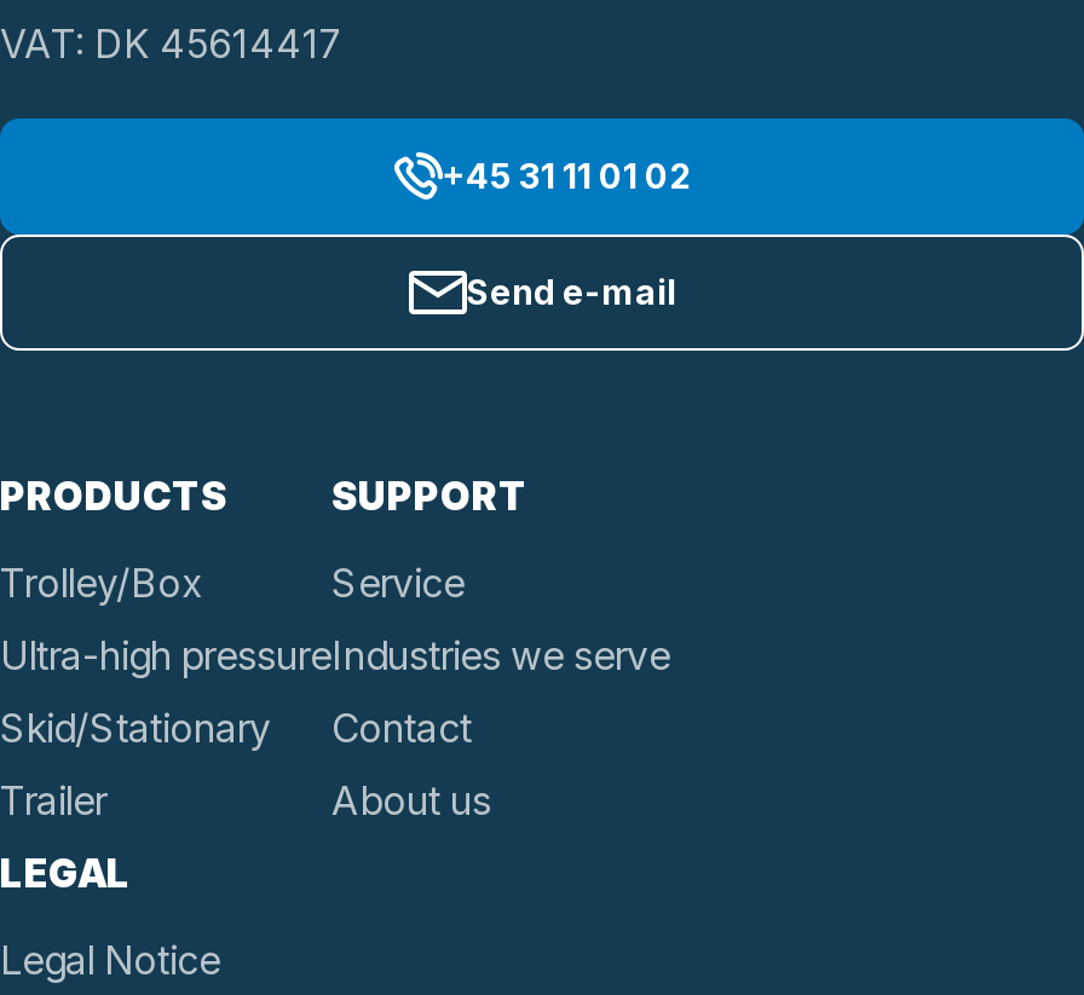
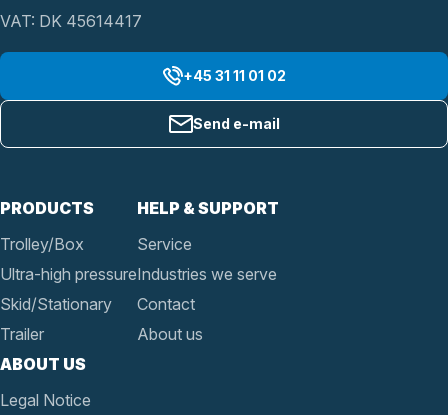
[331,472,527,520] SUPPORT -> [137,198,279,218] HELP & SUPPORT
[0,849,131,897] LEGAL -> [0,354,86,374] ABOUT US

